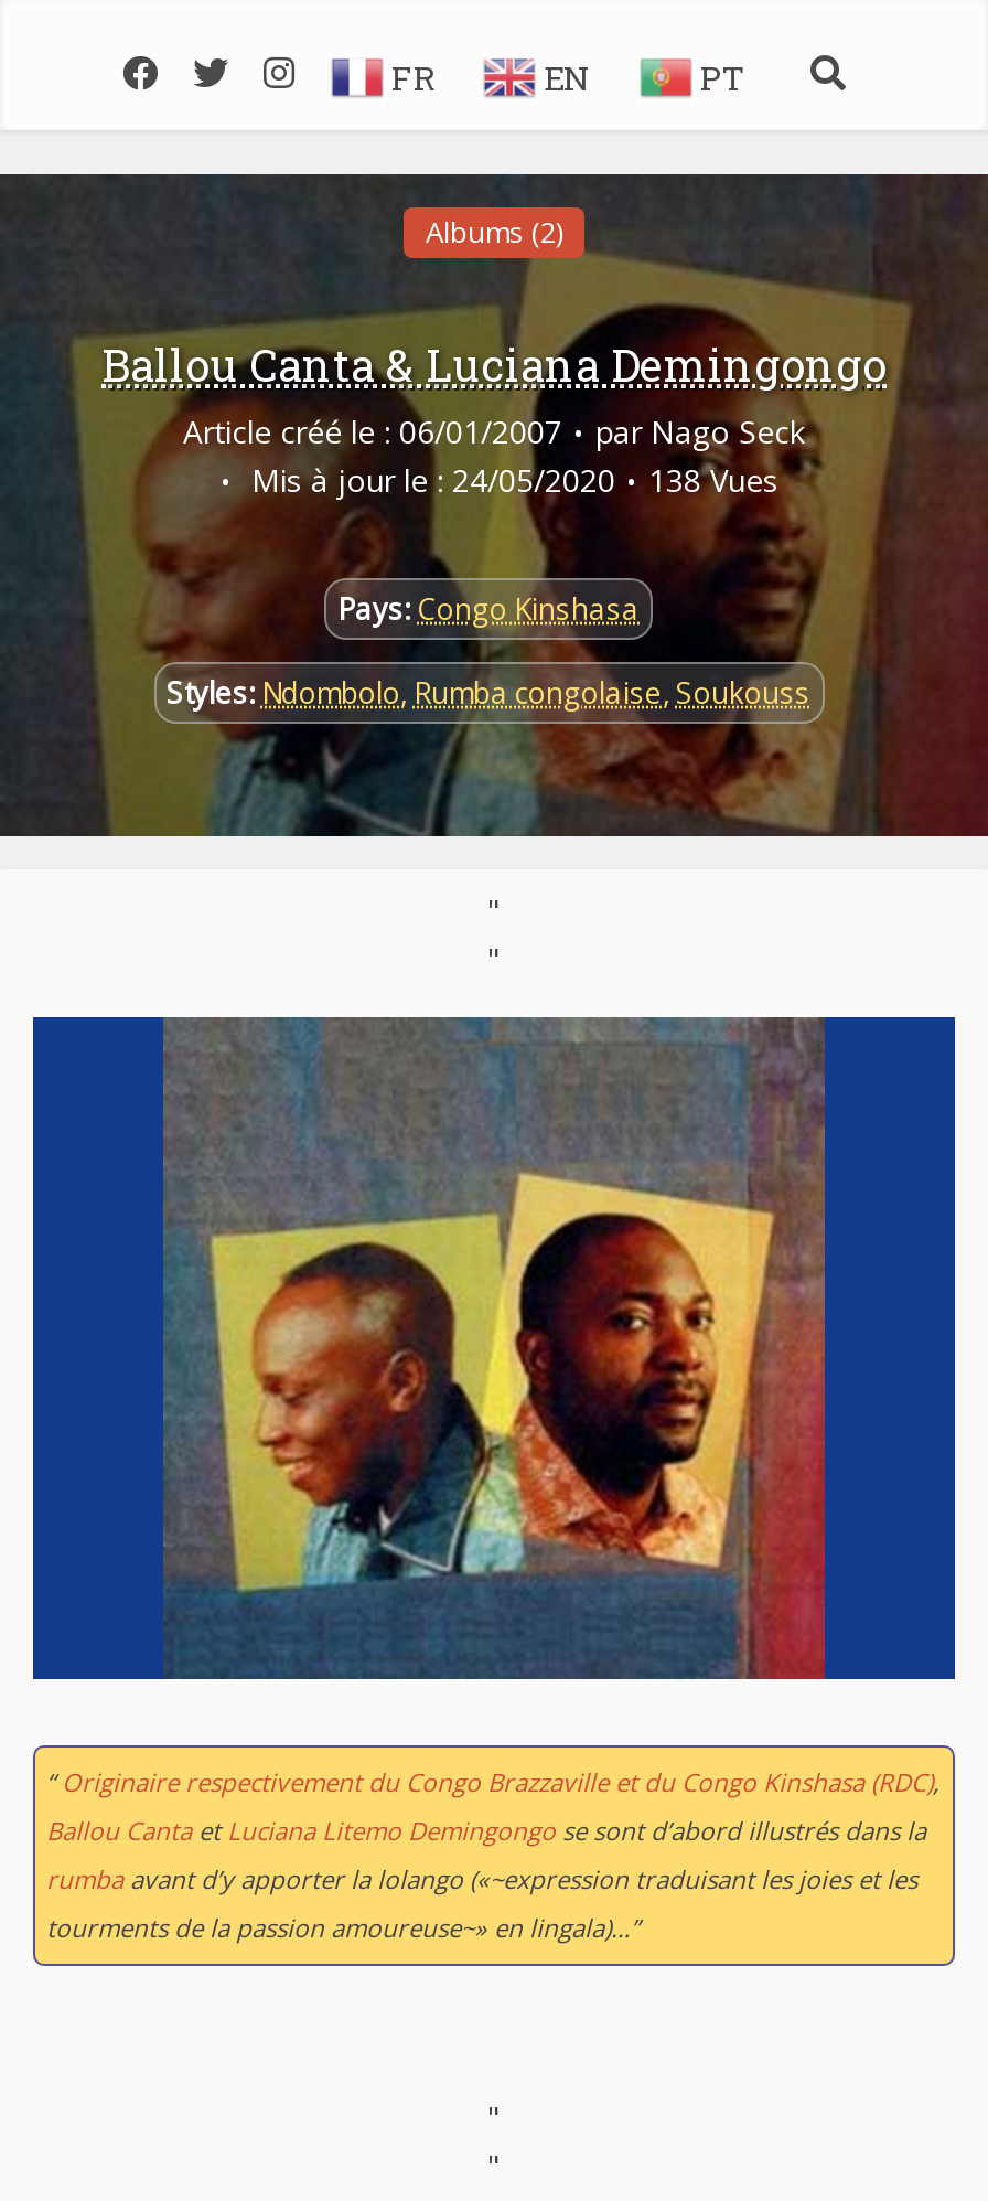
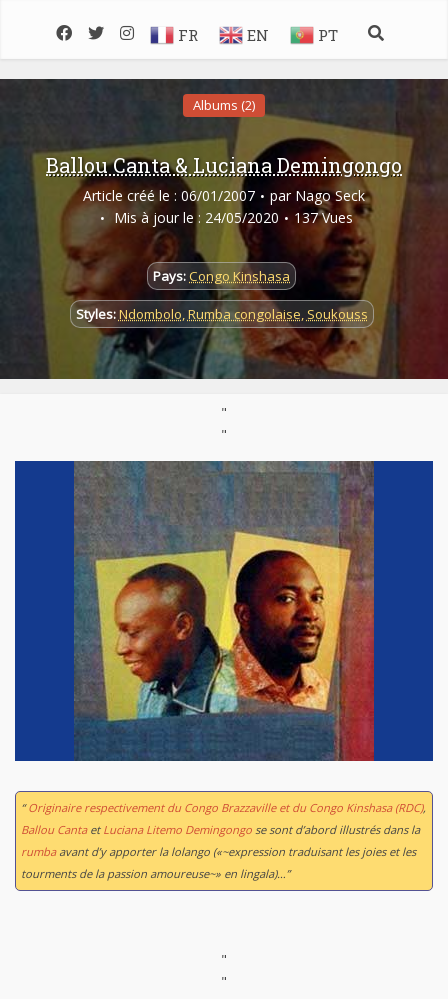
[243,459,778,501] Mis à jour le : 24/05/2020 138 Vues -> [110,208,353,227] Mis à jour le : 24/05/2020 137 Vues

